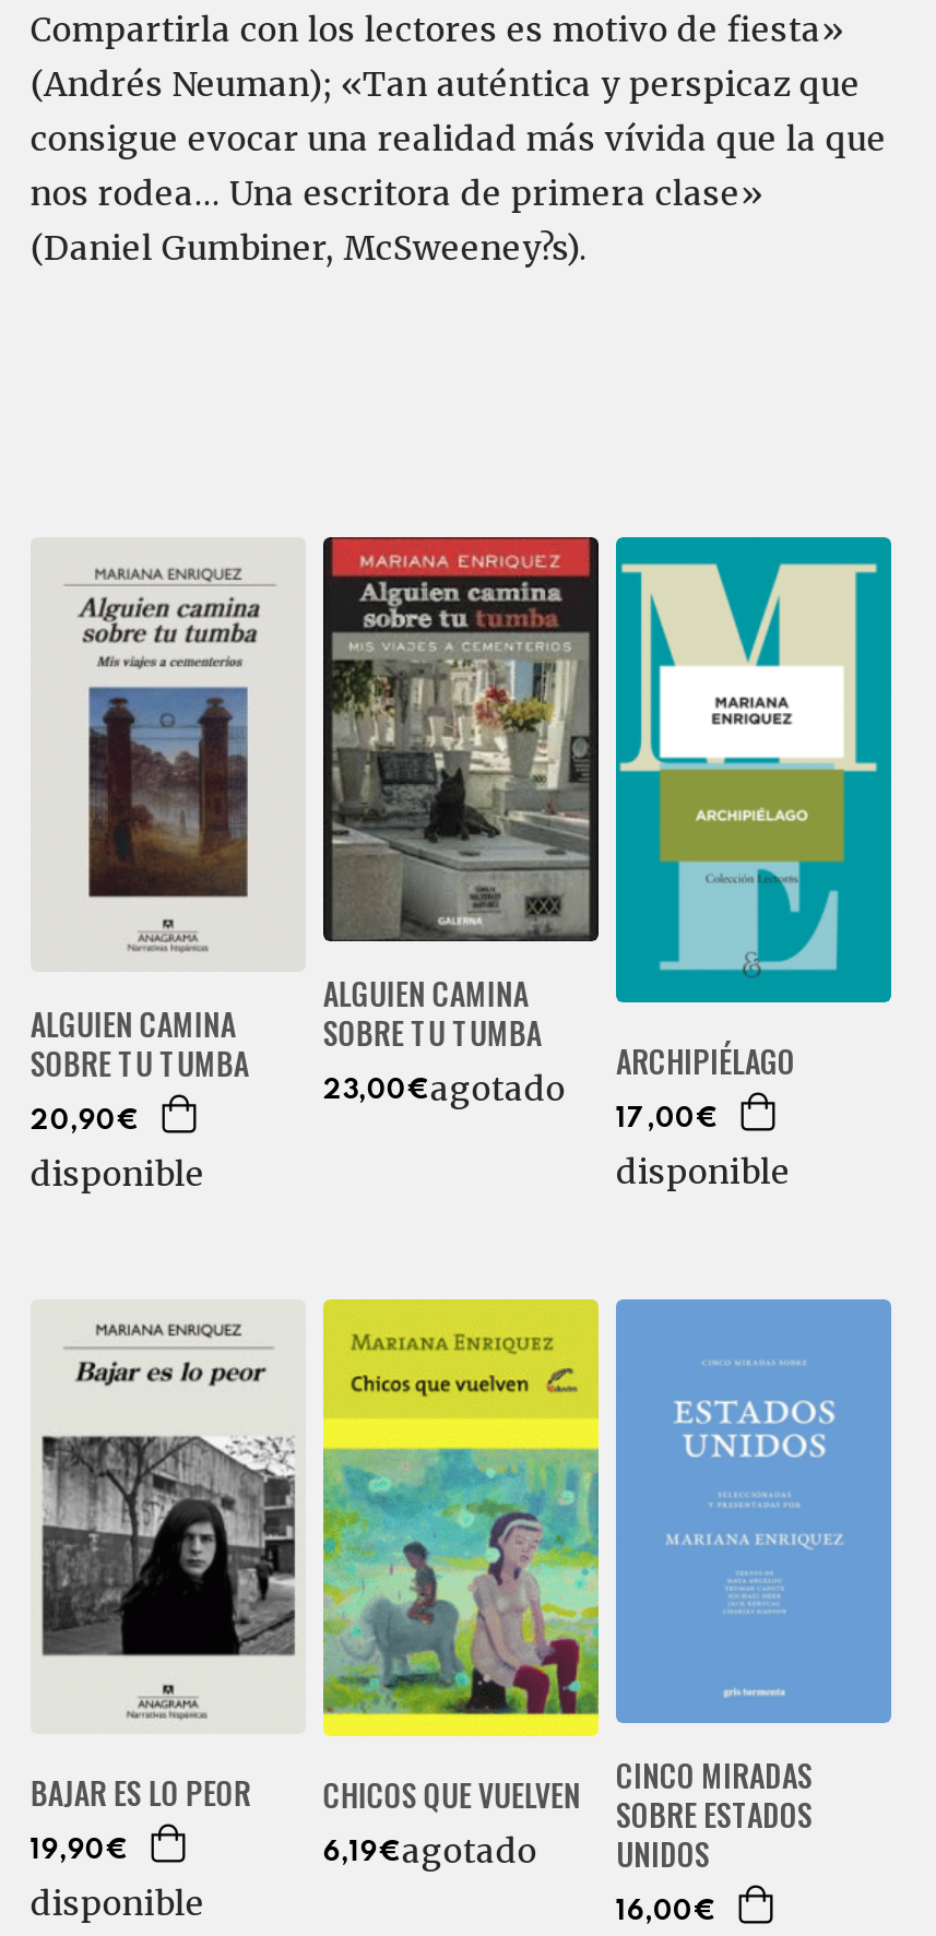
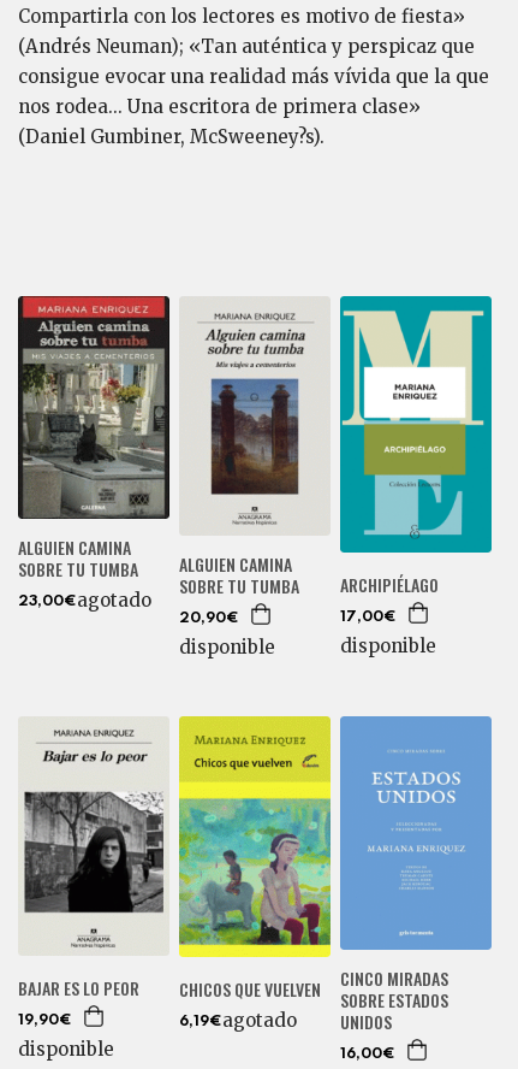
[31,537,306,952] [image] -> [17,295,171,520] [image]
[321,535,601,943] [image] -> [179,296,331,525] [image]
[323,1069,566,1110] 23,00€agotado -> [179,612,275,658] 20,90€ | disponible
[30,1109,205,1195] 20,90€ | disponible -> [18,589,151,612] 23,00€agotado

